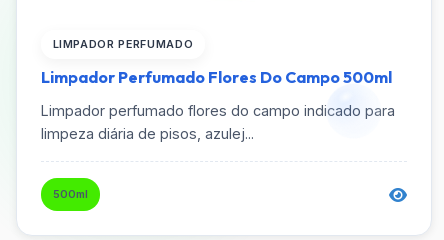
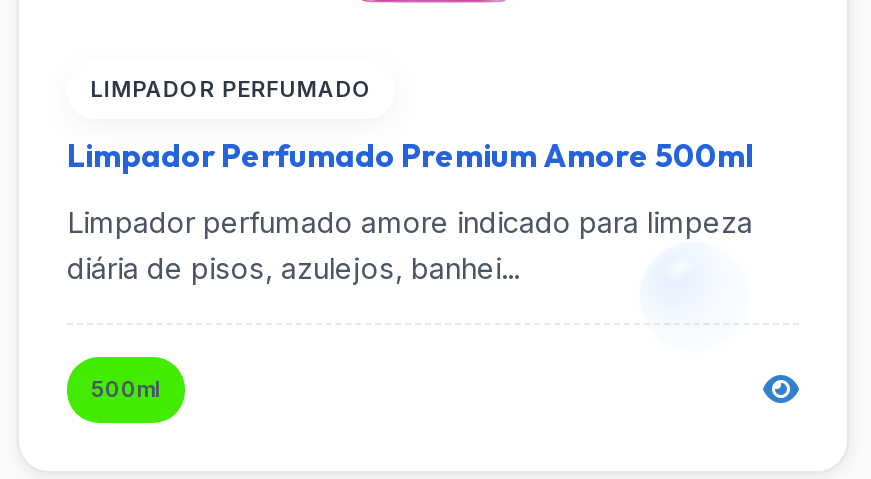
[41,67,392,87] Limpador Perfumado Flores Do Campo 500ml -> [67,135,753,175] Limpador Perfumado Premium Amore 500ml
[41,102,395,142] Limpador perfumado flores do campo indicado para | limpeza diária de pisos, azulej... -> [67,205,753,285] Limpador perfumado amore indicado para limpeza | diária de pisos, azulejos, banhei...

